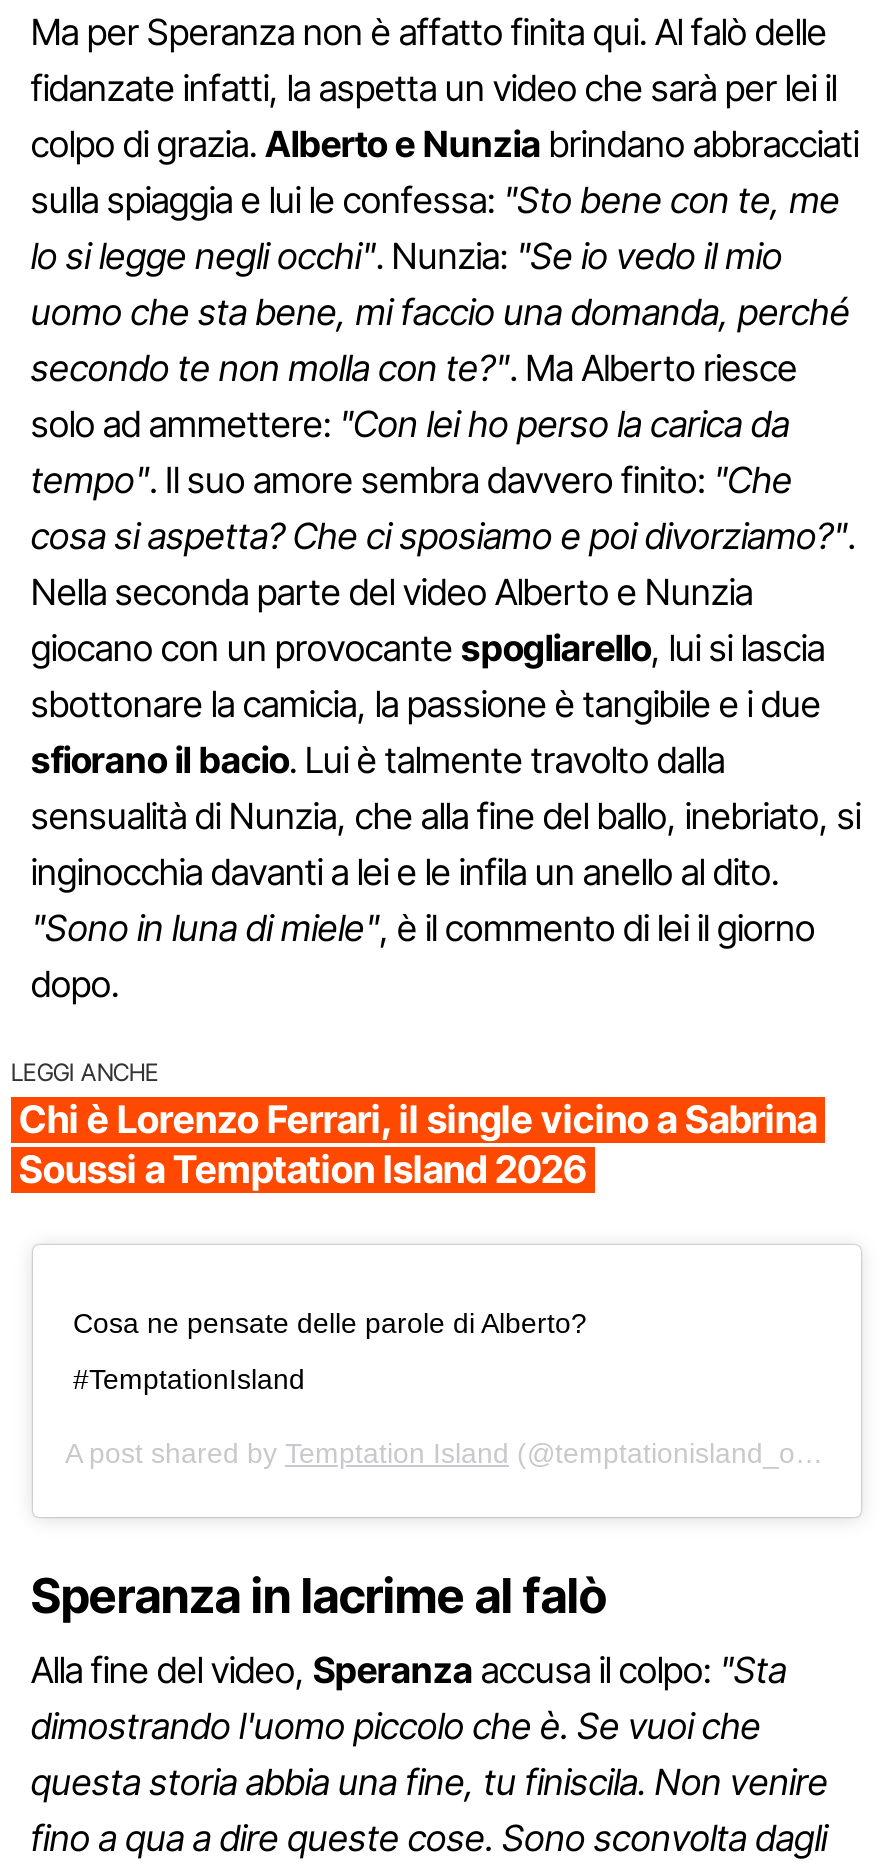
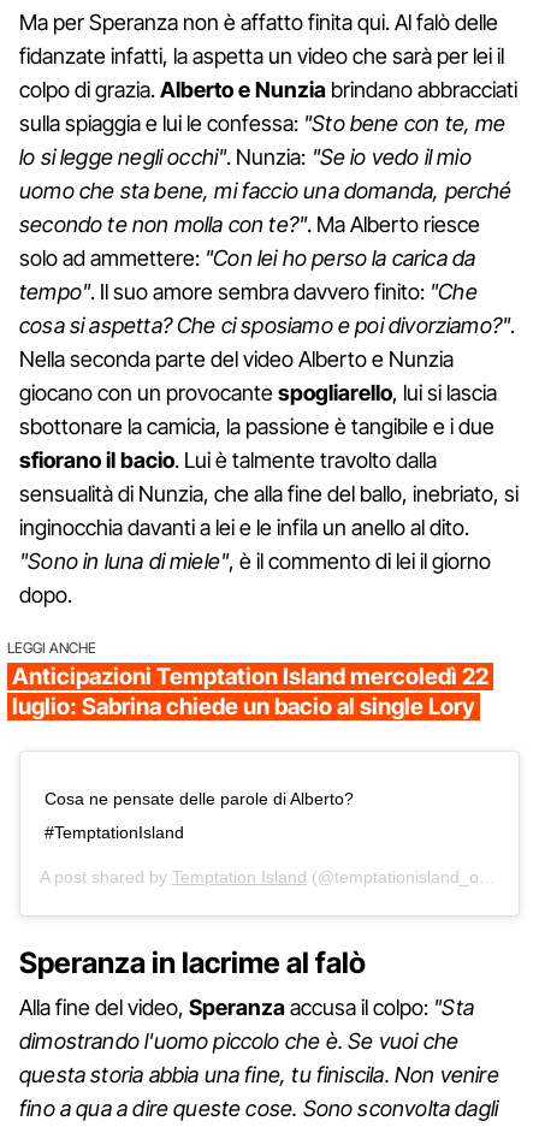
[19,1097,817,1193] Chi è Lorenzo Ferrari, il single vicino a Sabrina | Soussi a Temptation Island 2026 -> [12,663,488,720] Anticipazioni Temptation Island mercoledì 22 | luglio: Sabrina chiede un bacio al single Lory

